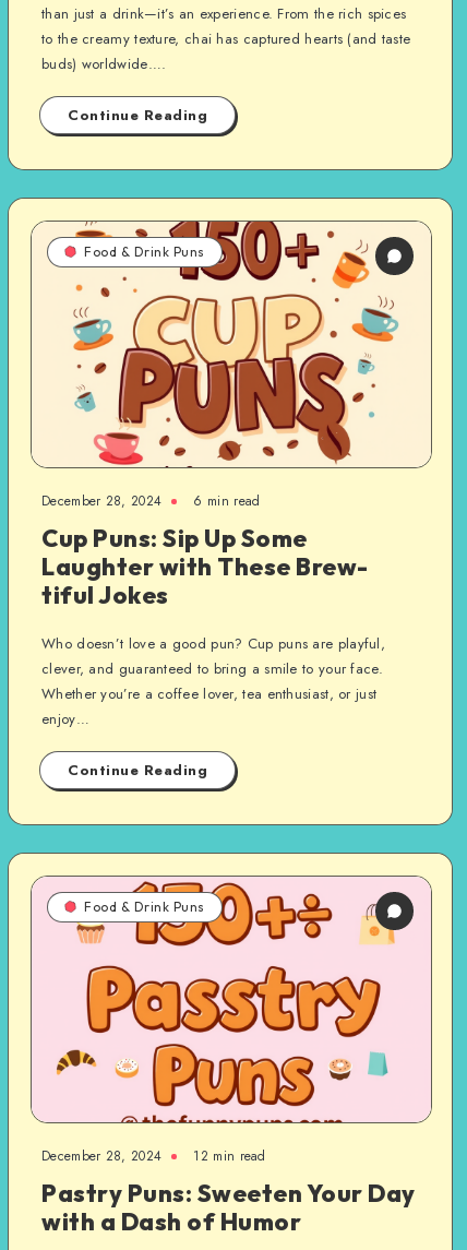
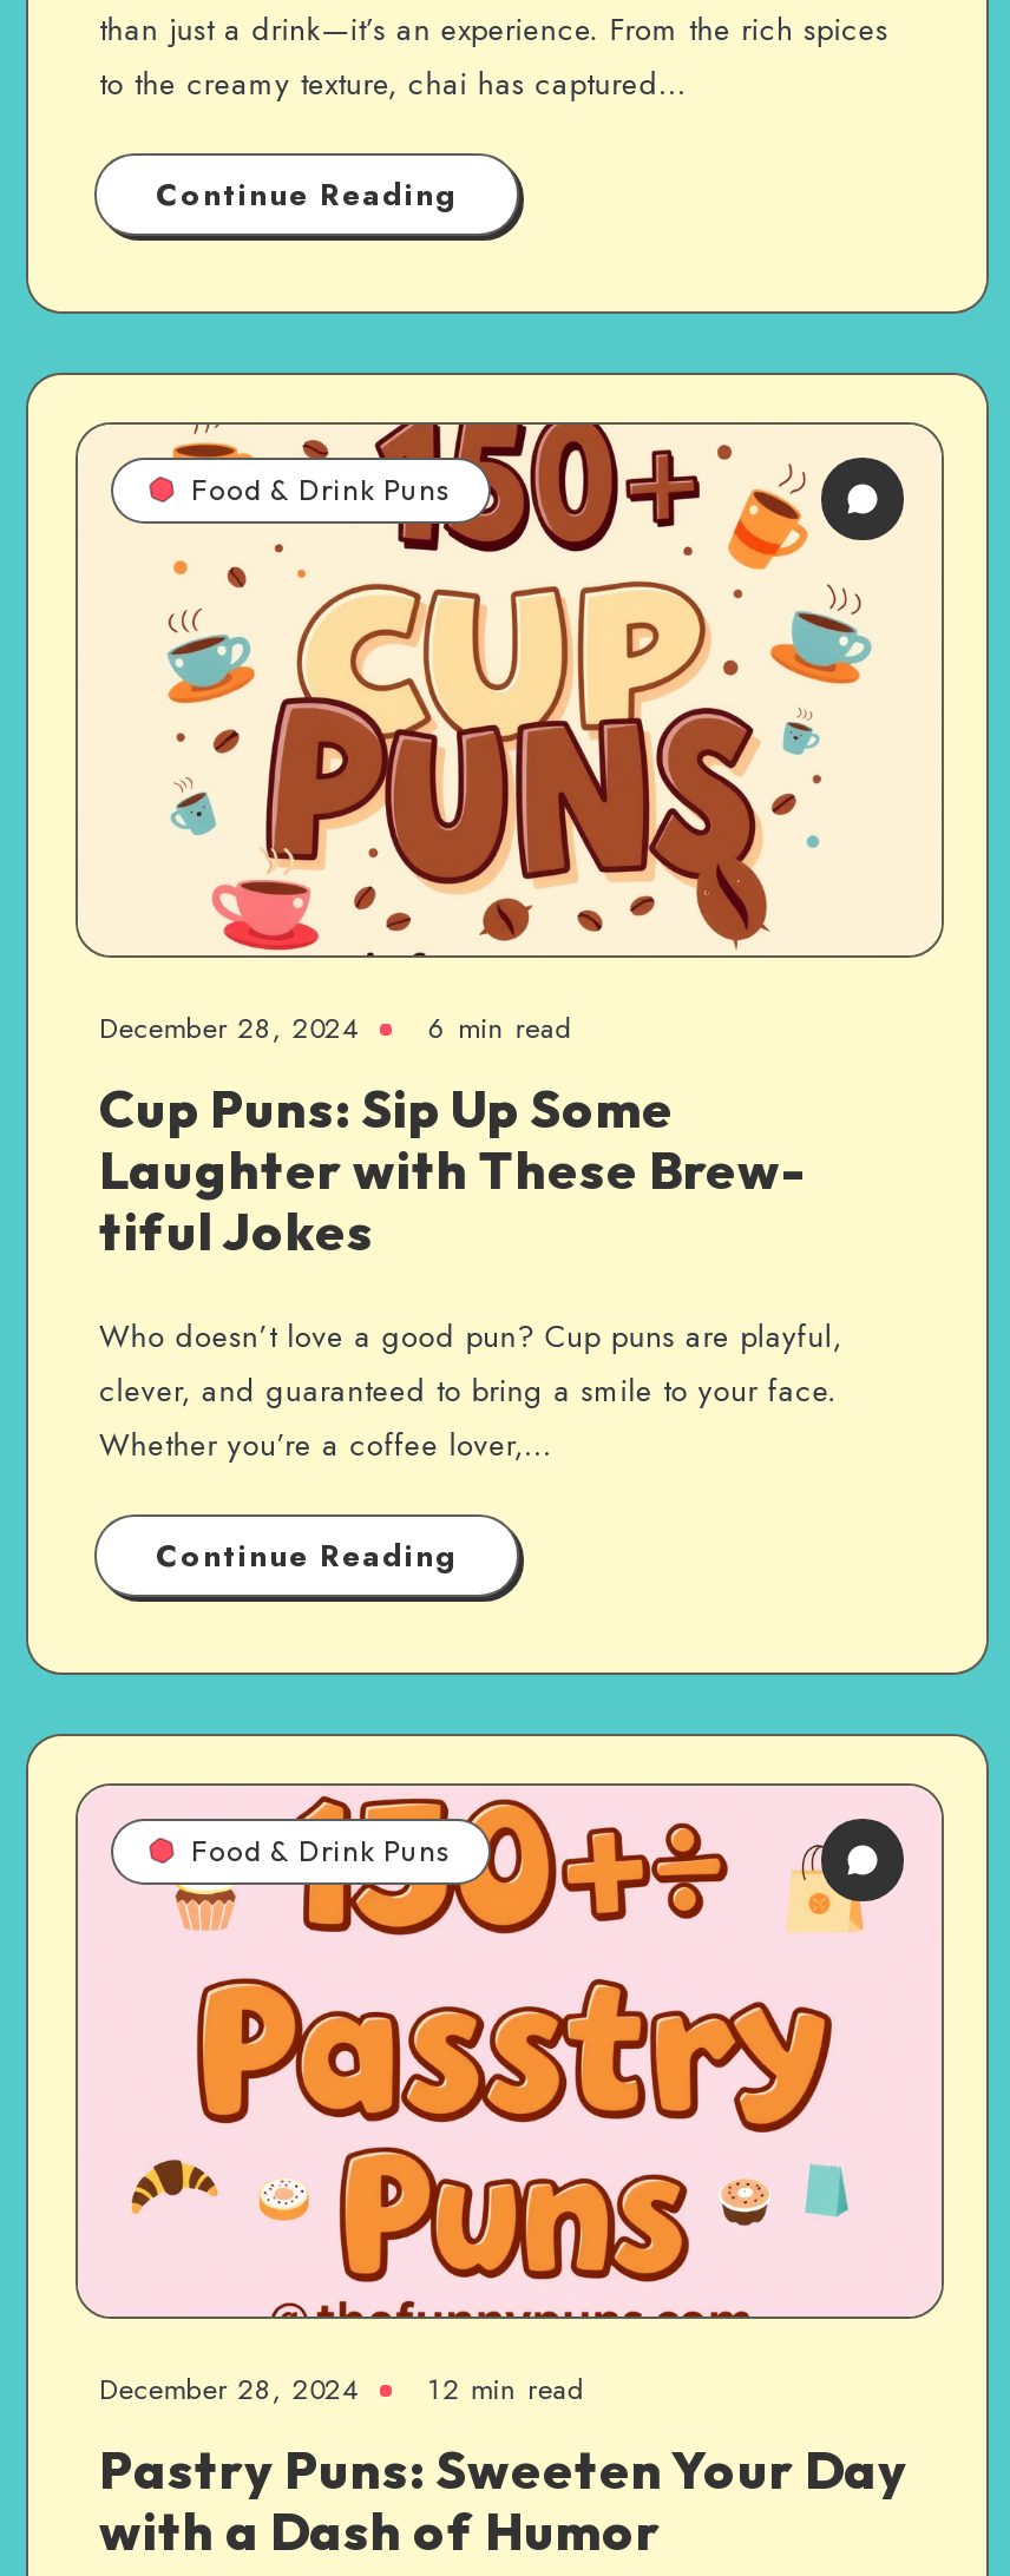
[41,28,411,74] to the creamy texture, chai has captured hearts (and taste | buds) worldwide…. -> [99,61,687,106] to the creamy texture, chai has captured…
[41,683,377,729] Whether you’re a coffee lover, tea enthusiast, or just | enjoy… -> [99,1422,553,1467] Whether you’re a coffee lover,…

